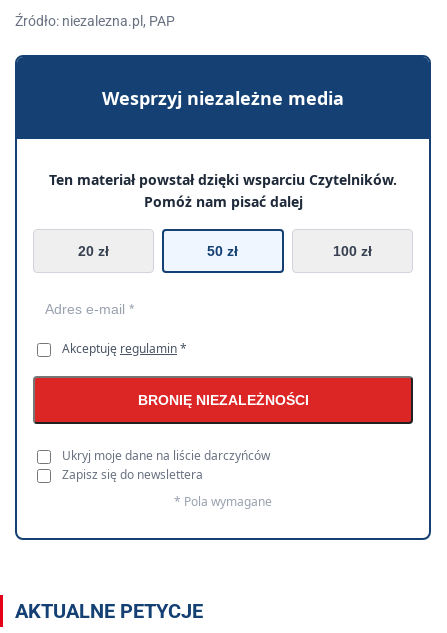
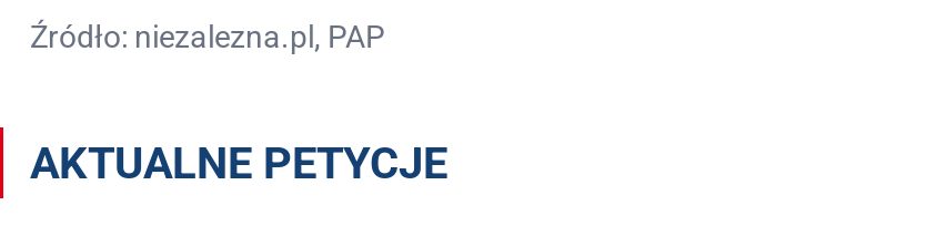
[14,54,432,541] [image] | Wesprzyj niezależne media | Ten materiał powstał dzięki wsparciu Czytelników. | Pomóż nam pisać dalej | 20 zł | 50 zł | 100 zł -> none
[62,340,308,510] Akceptuję regulamin * | BRONIĘ NIEZALEŻNOŚCI | Ukryj moje dane na liście darczyńców | Zapisz się do newslettera | * Pola wymagane -> none

